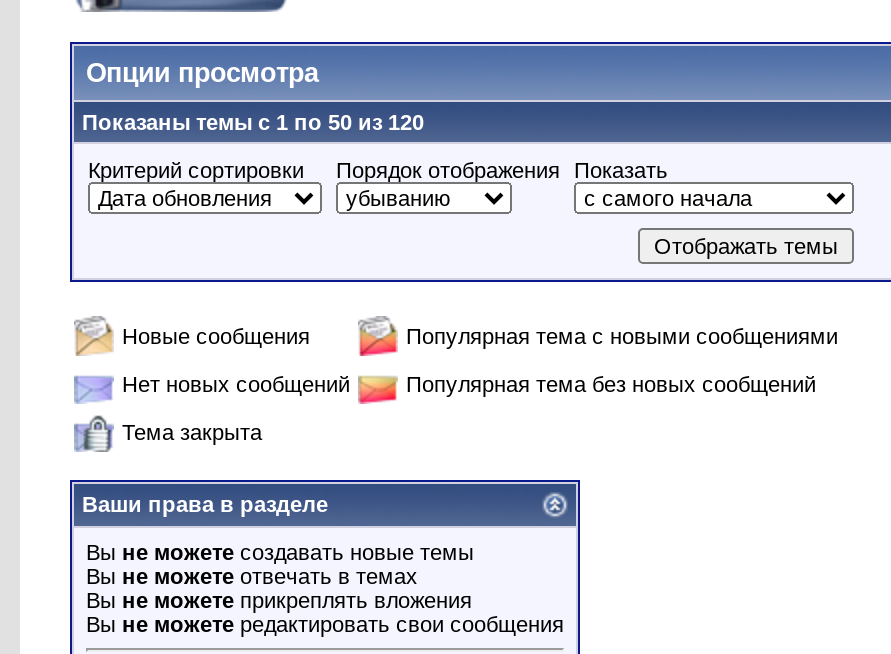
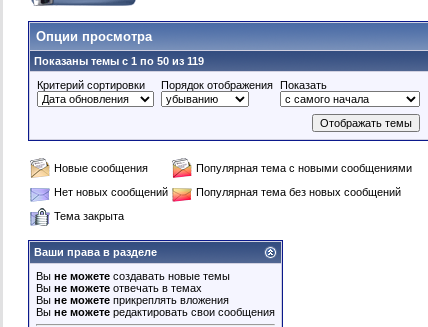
[82,110,424,134] Показаны темы с 1 по 50 из 120 -> [34,55,204,67] Показаны темы с 1 по 50 из 119

